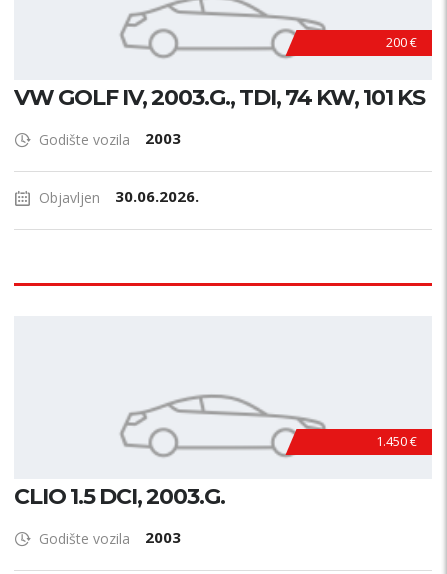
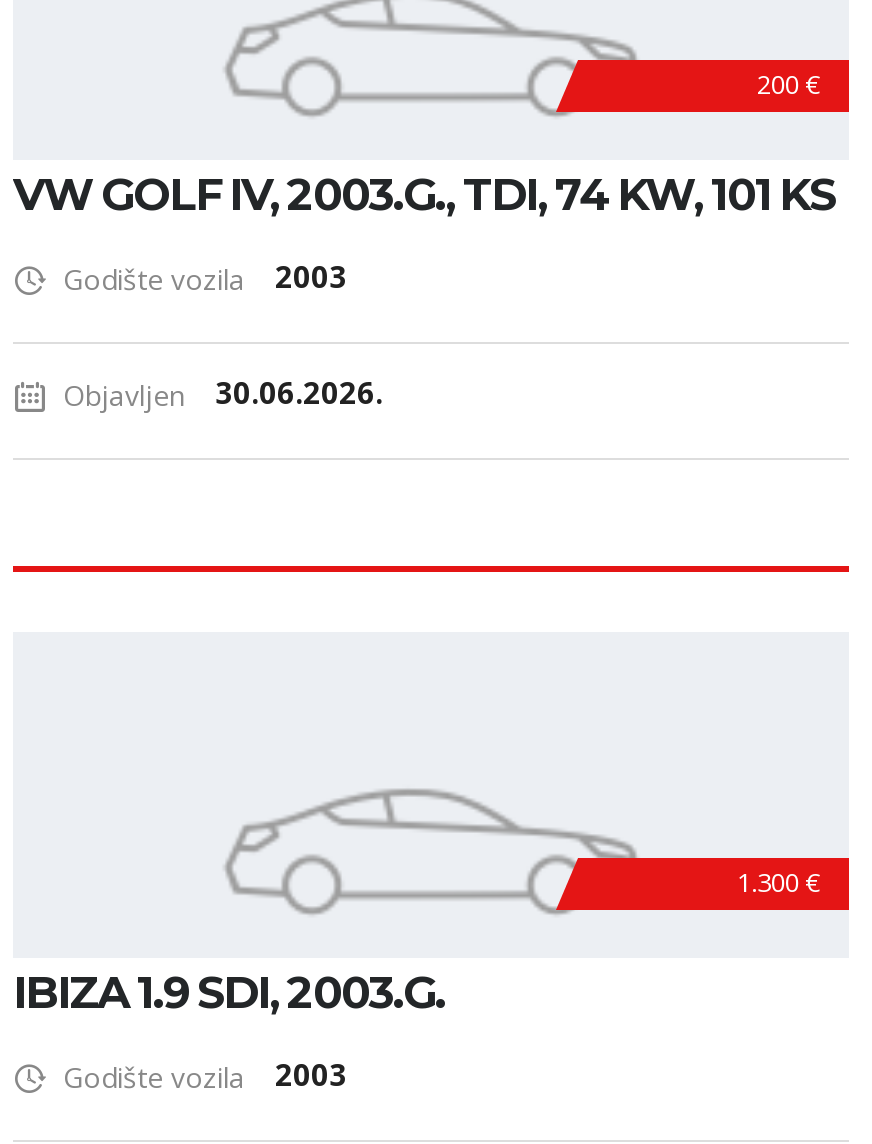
[376,432,417,450] 1.450 € -> [737,864,819,900] 1.300 €
[14,483,225,510] CLIO 1.5 DCI, 2003.G. -> [13,966,445,1020] IBIZA 1.9 SDI, 2003.G.

